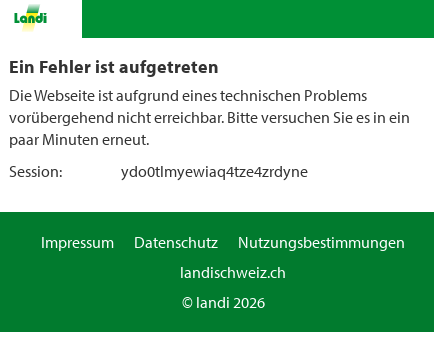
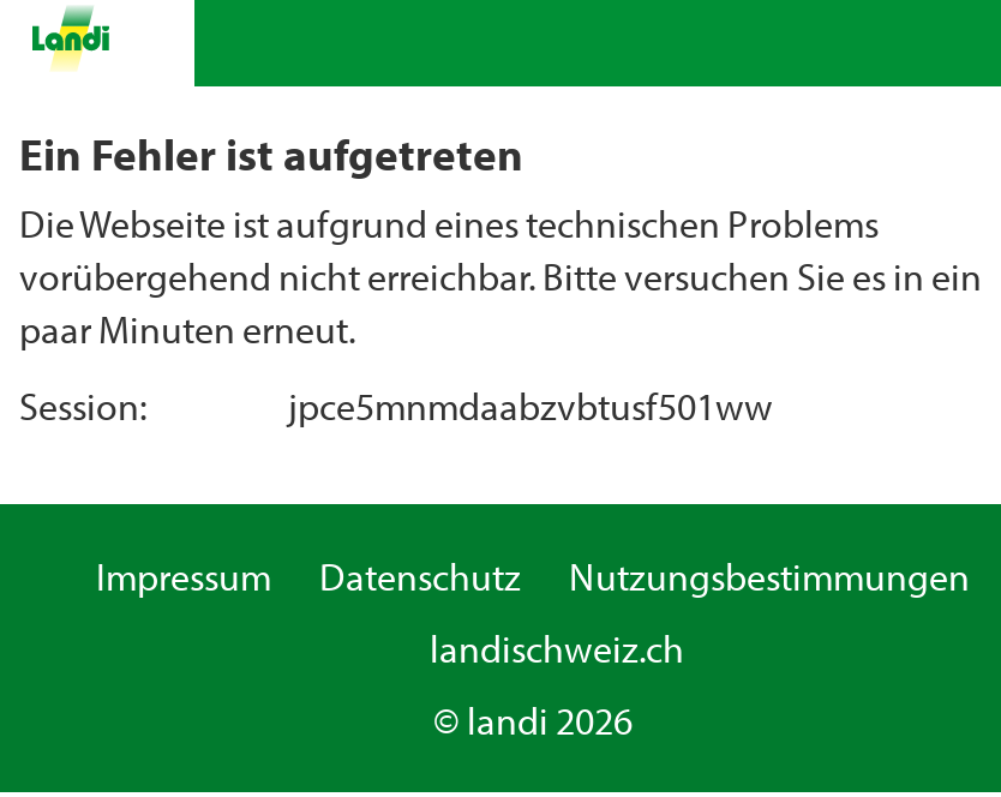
[121,161,308,181] ydo0tlmyewiaq4tze4zrdyne -> [288,382,773,430] jpce5mnmdaabzvbtusf501ww

